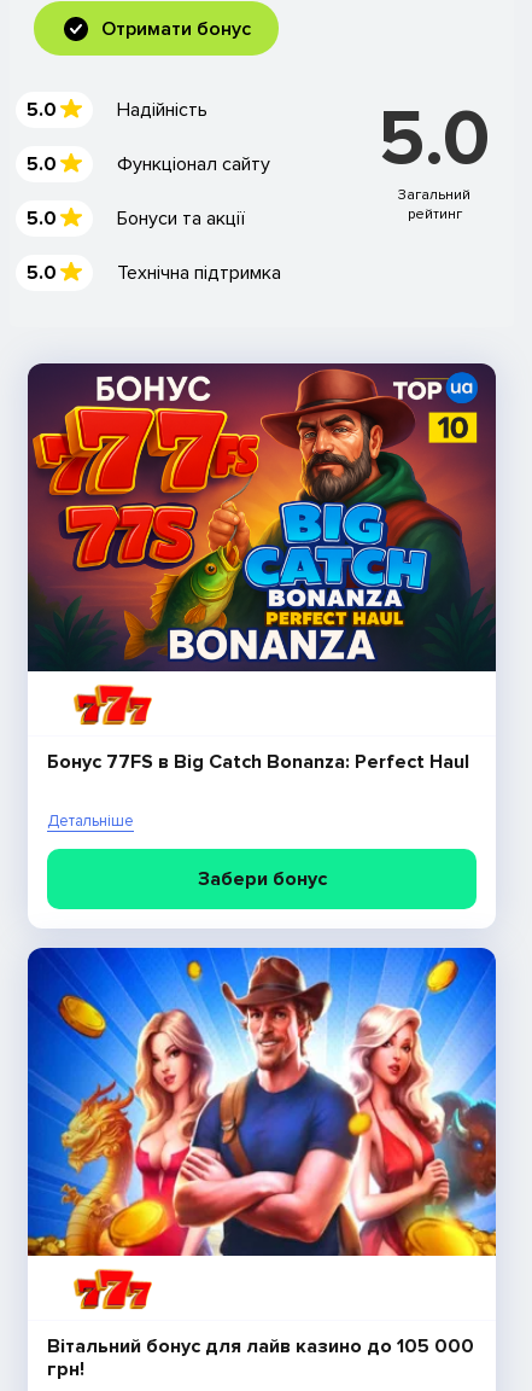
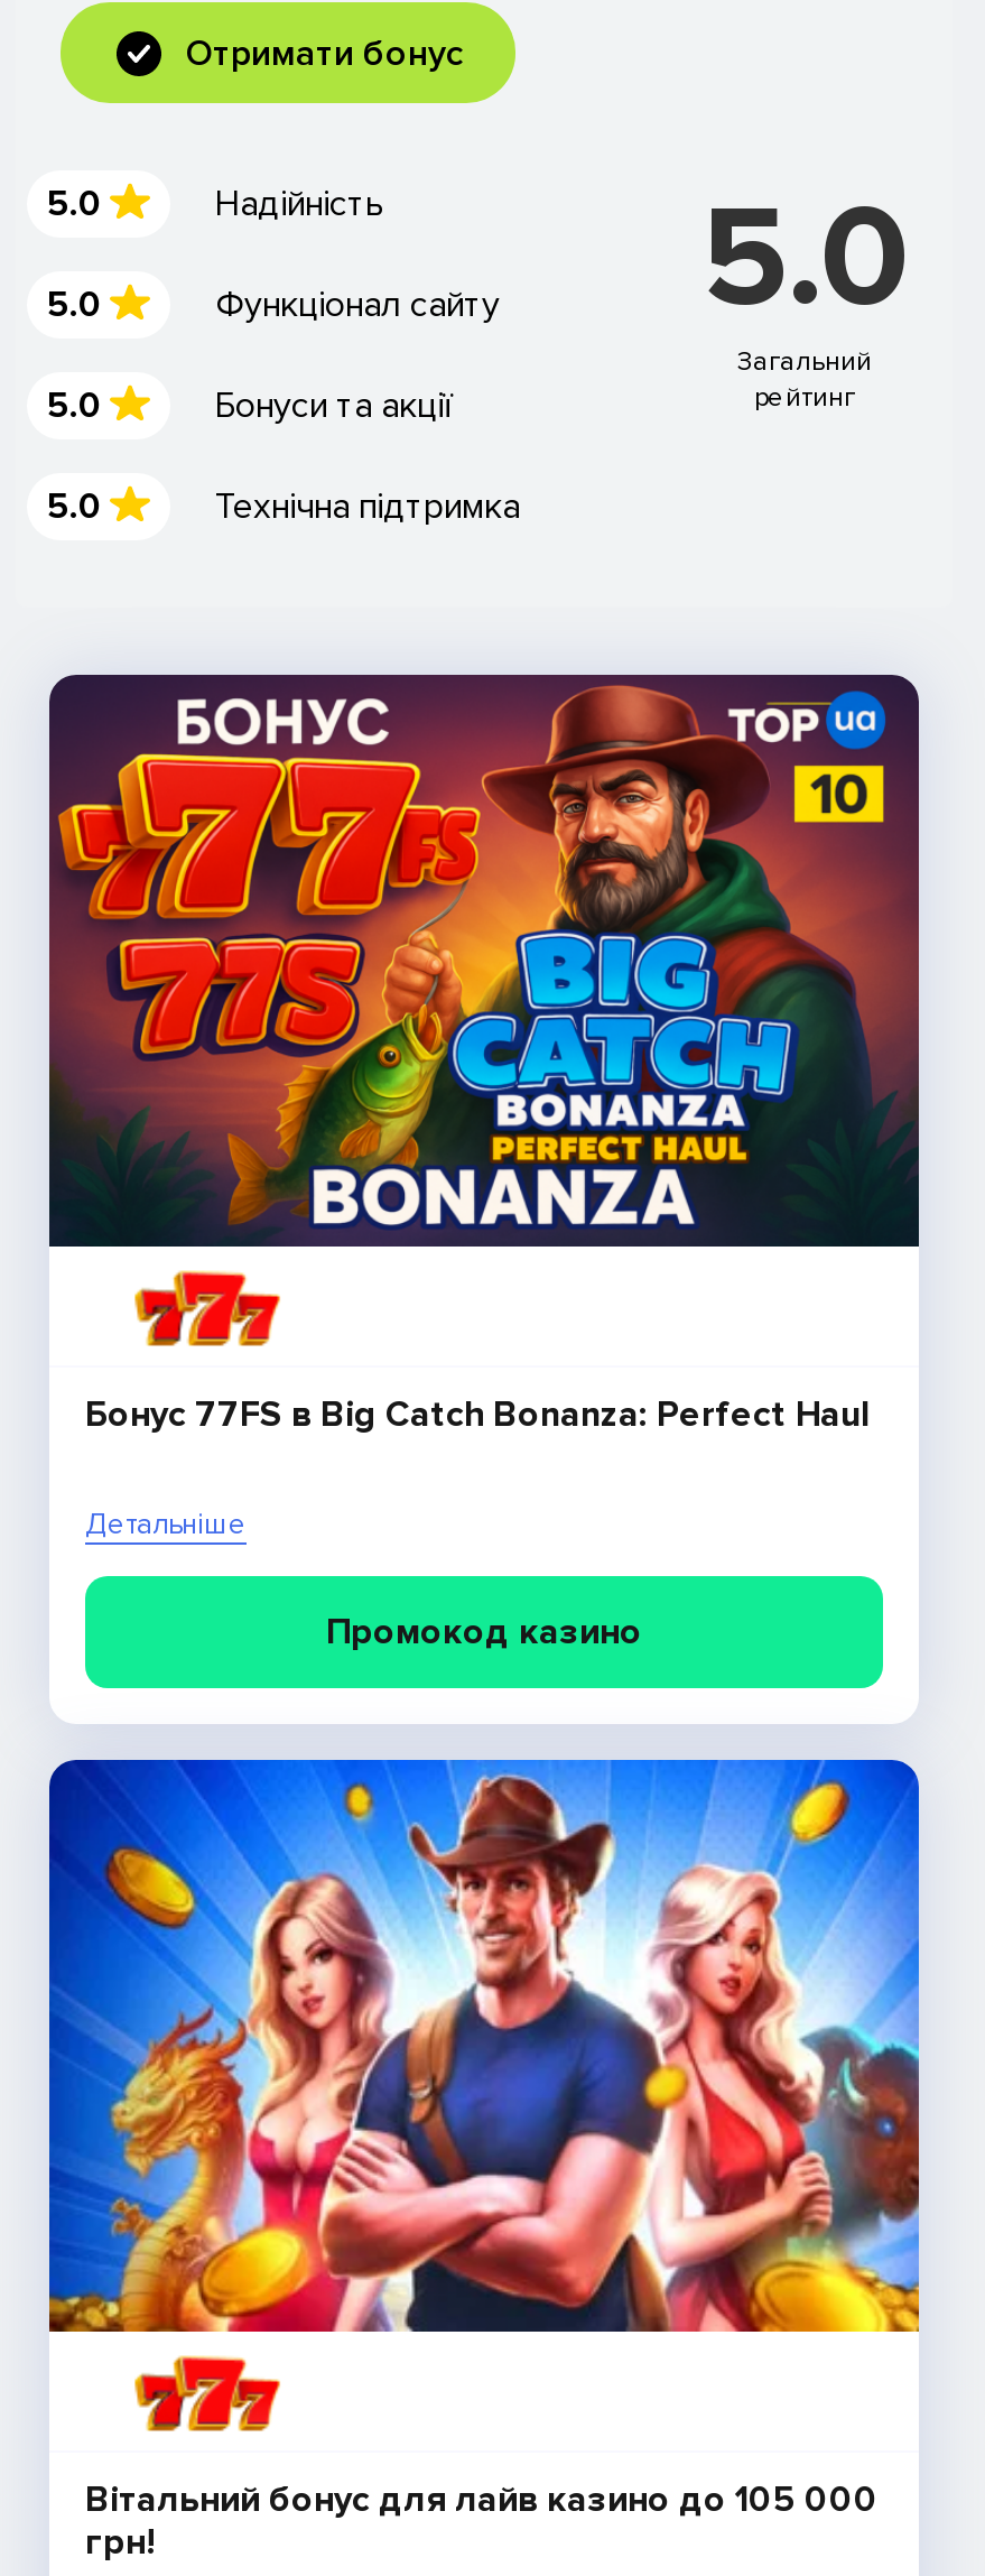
[197,867,326,891] Забери бонус -> [326,1610,642,1655] Промокод казино

